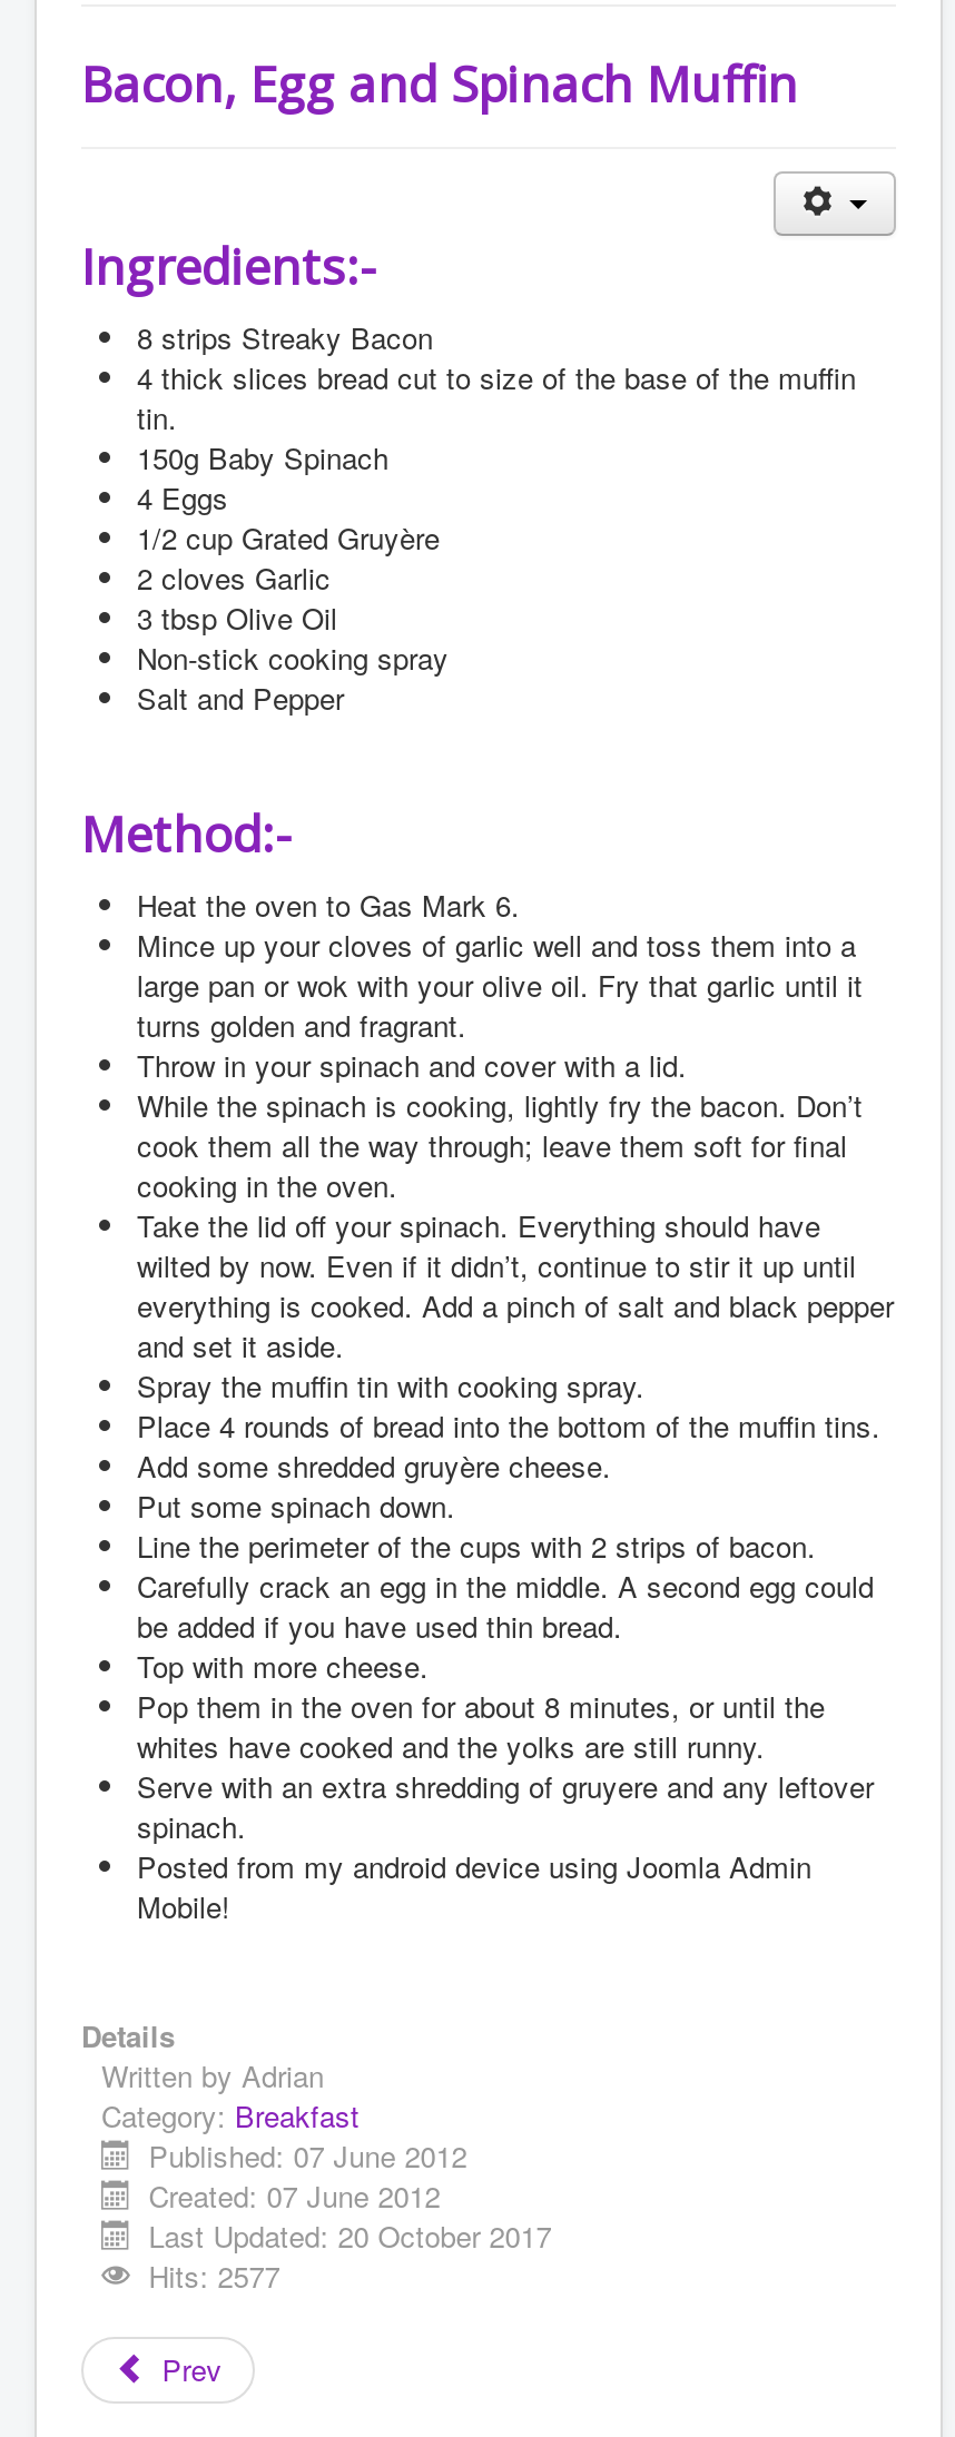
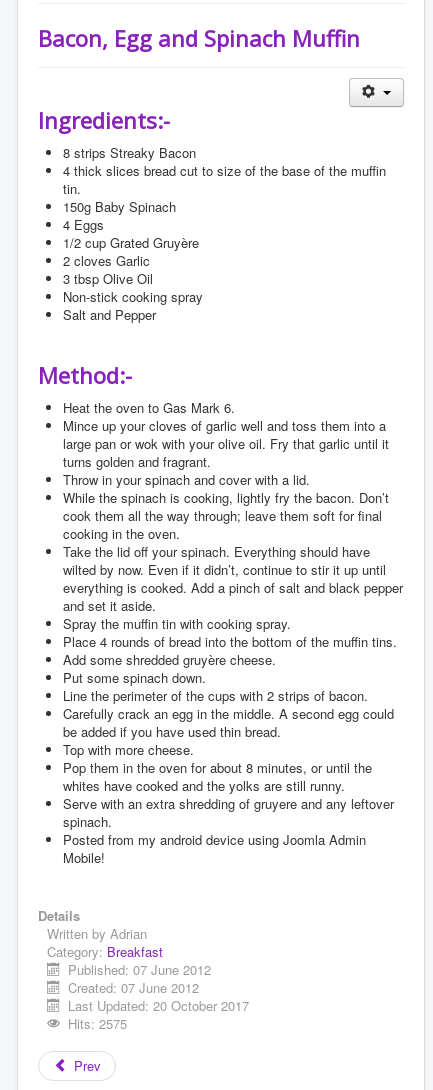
[148,2254,280,2296] Hits: 2577 -> [68,1014,127,1033] Hits: 2575

